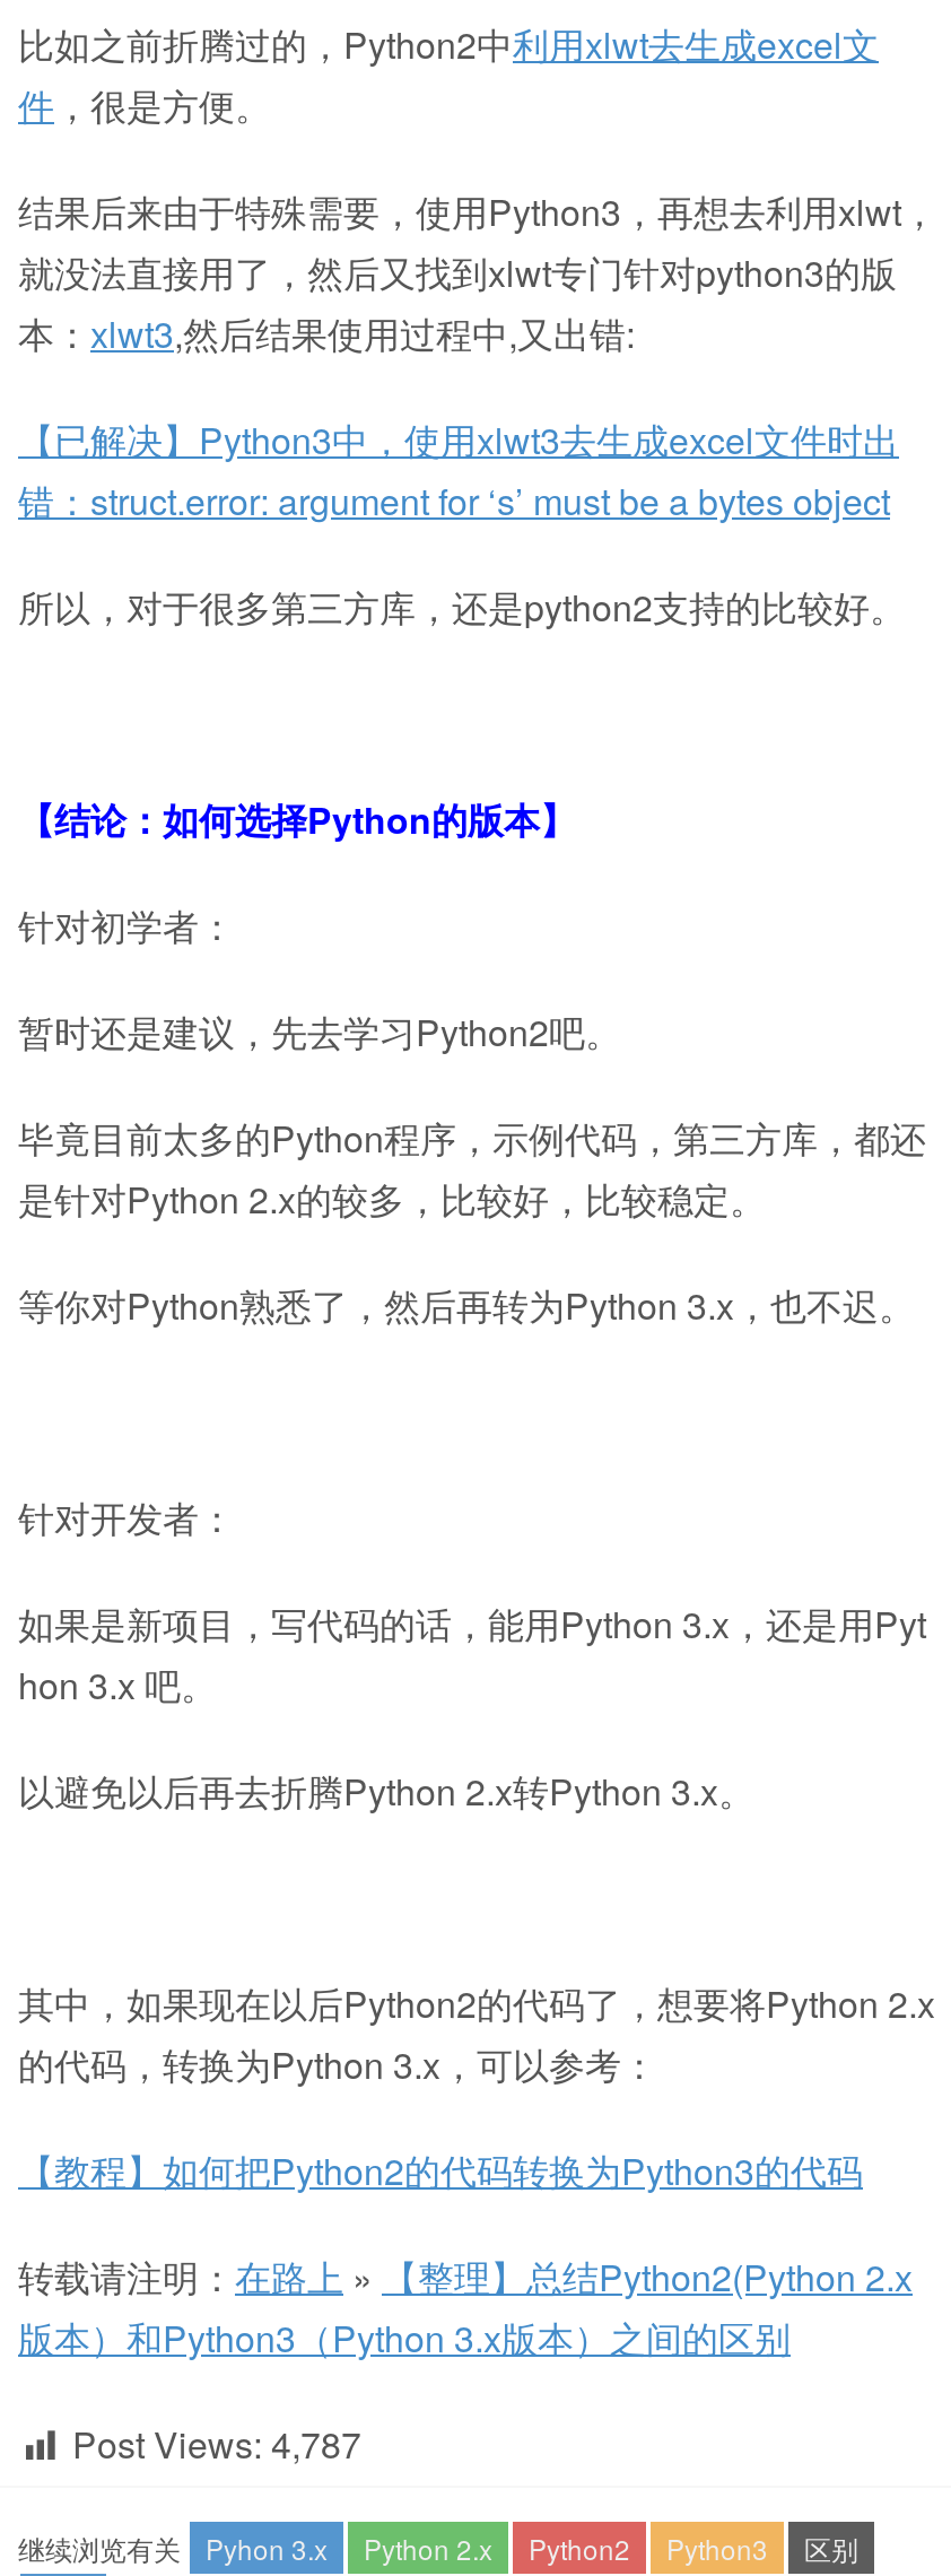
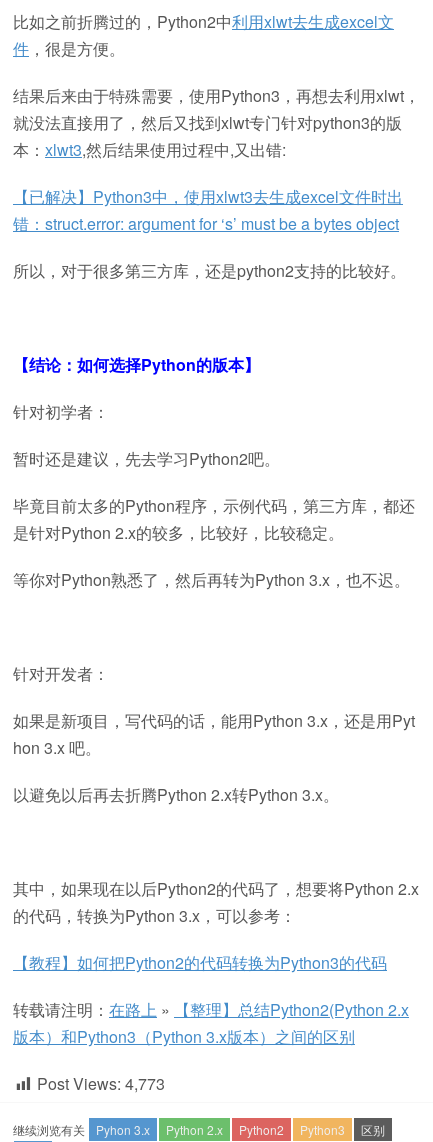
[72,2418,361,2470] Post Views: 4,787 -> [37,1072,165,1095] Post Views: 4,773

